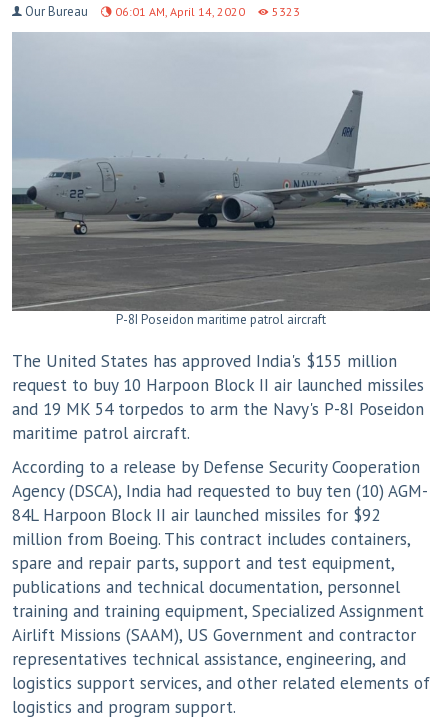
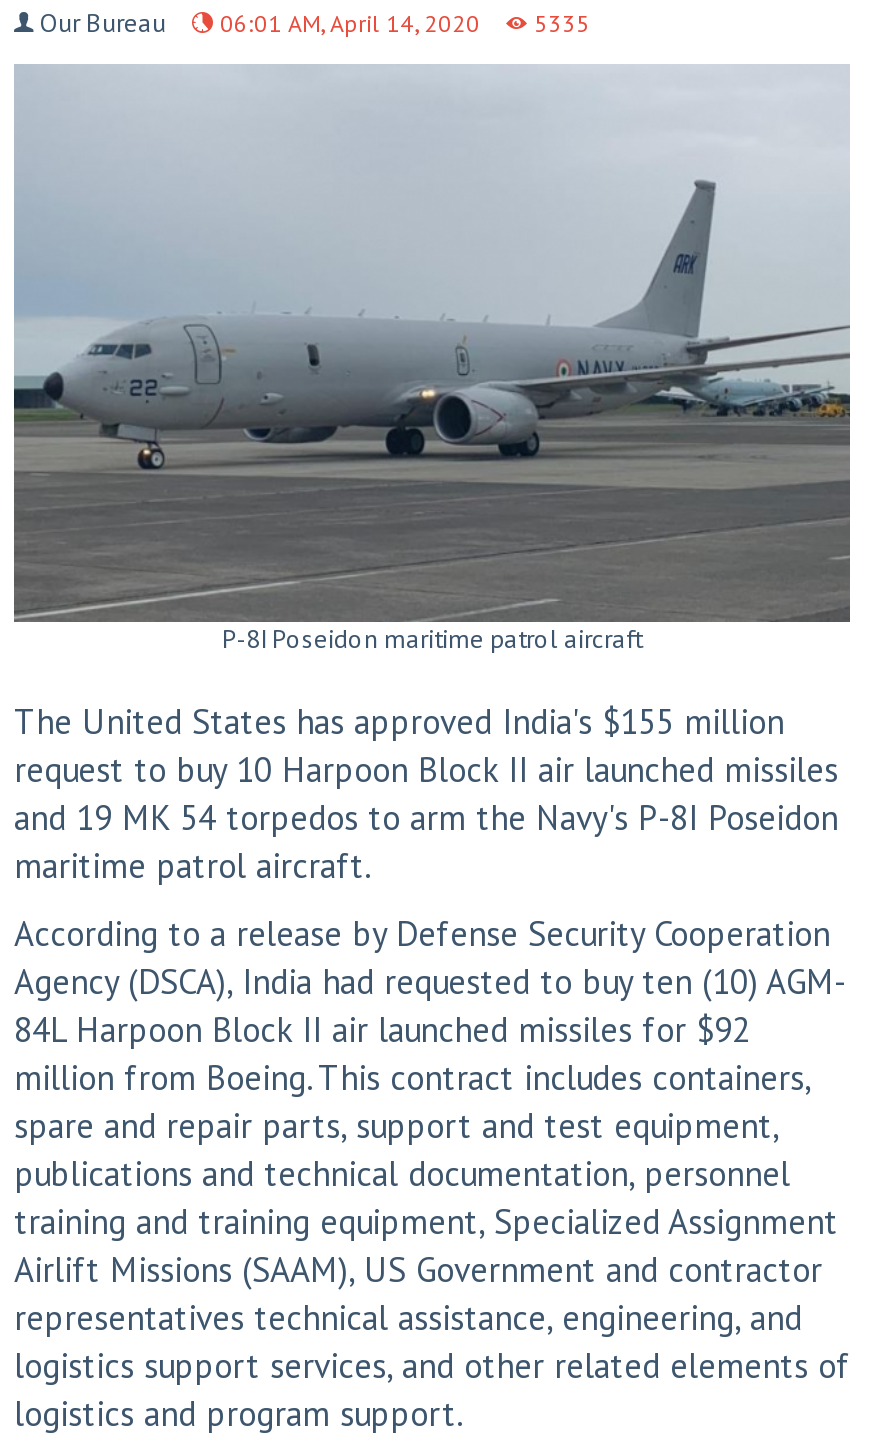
[22,3,300,20] Our Bureau 06:01 AM, April 14, 2020 5323 -> [34,6,590,40] Our Bureau 06:01 AM, April 14, 2020 5335

